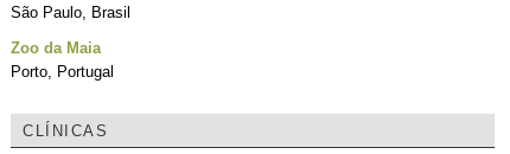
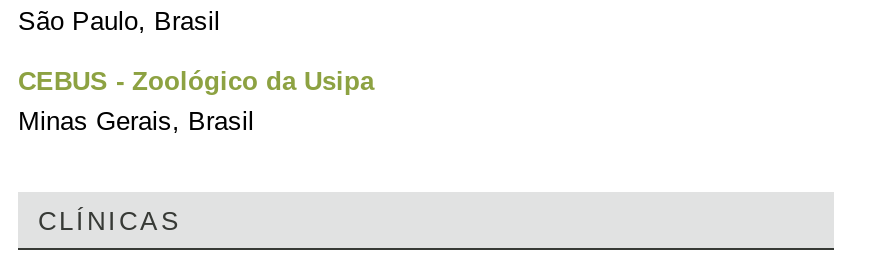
[11,39,114,81] Zoo da Maia | Porto, Portugal -> [18,66,374,136] CEBUS - Zoológico da Usipa | Minas Gerais, Brasil

